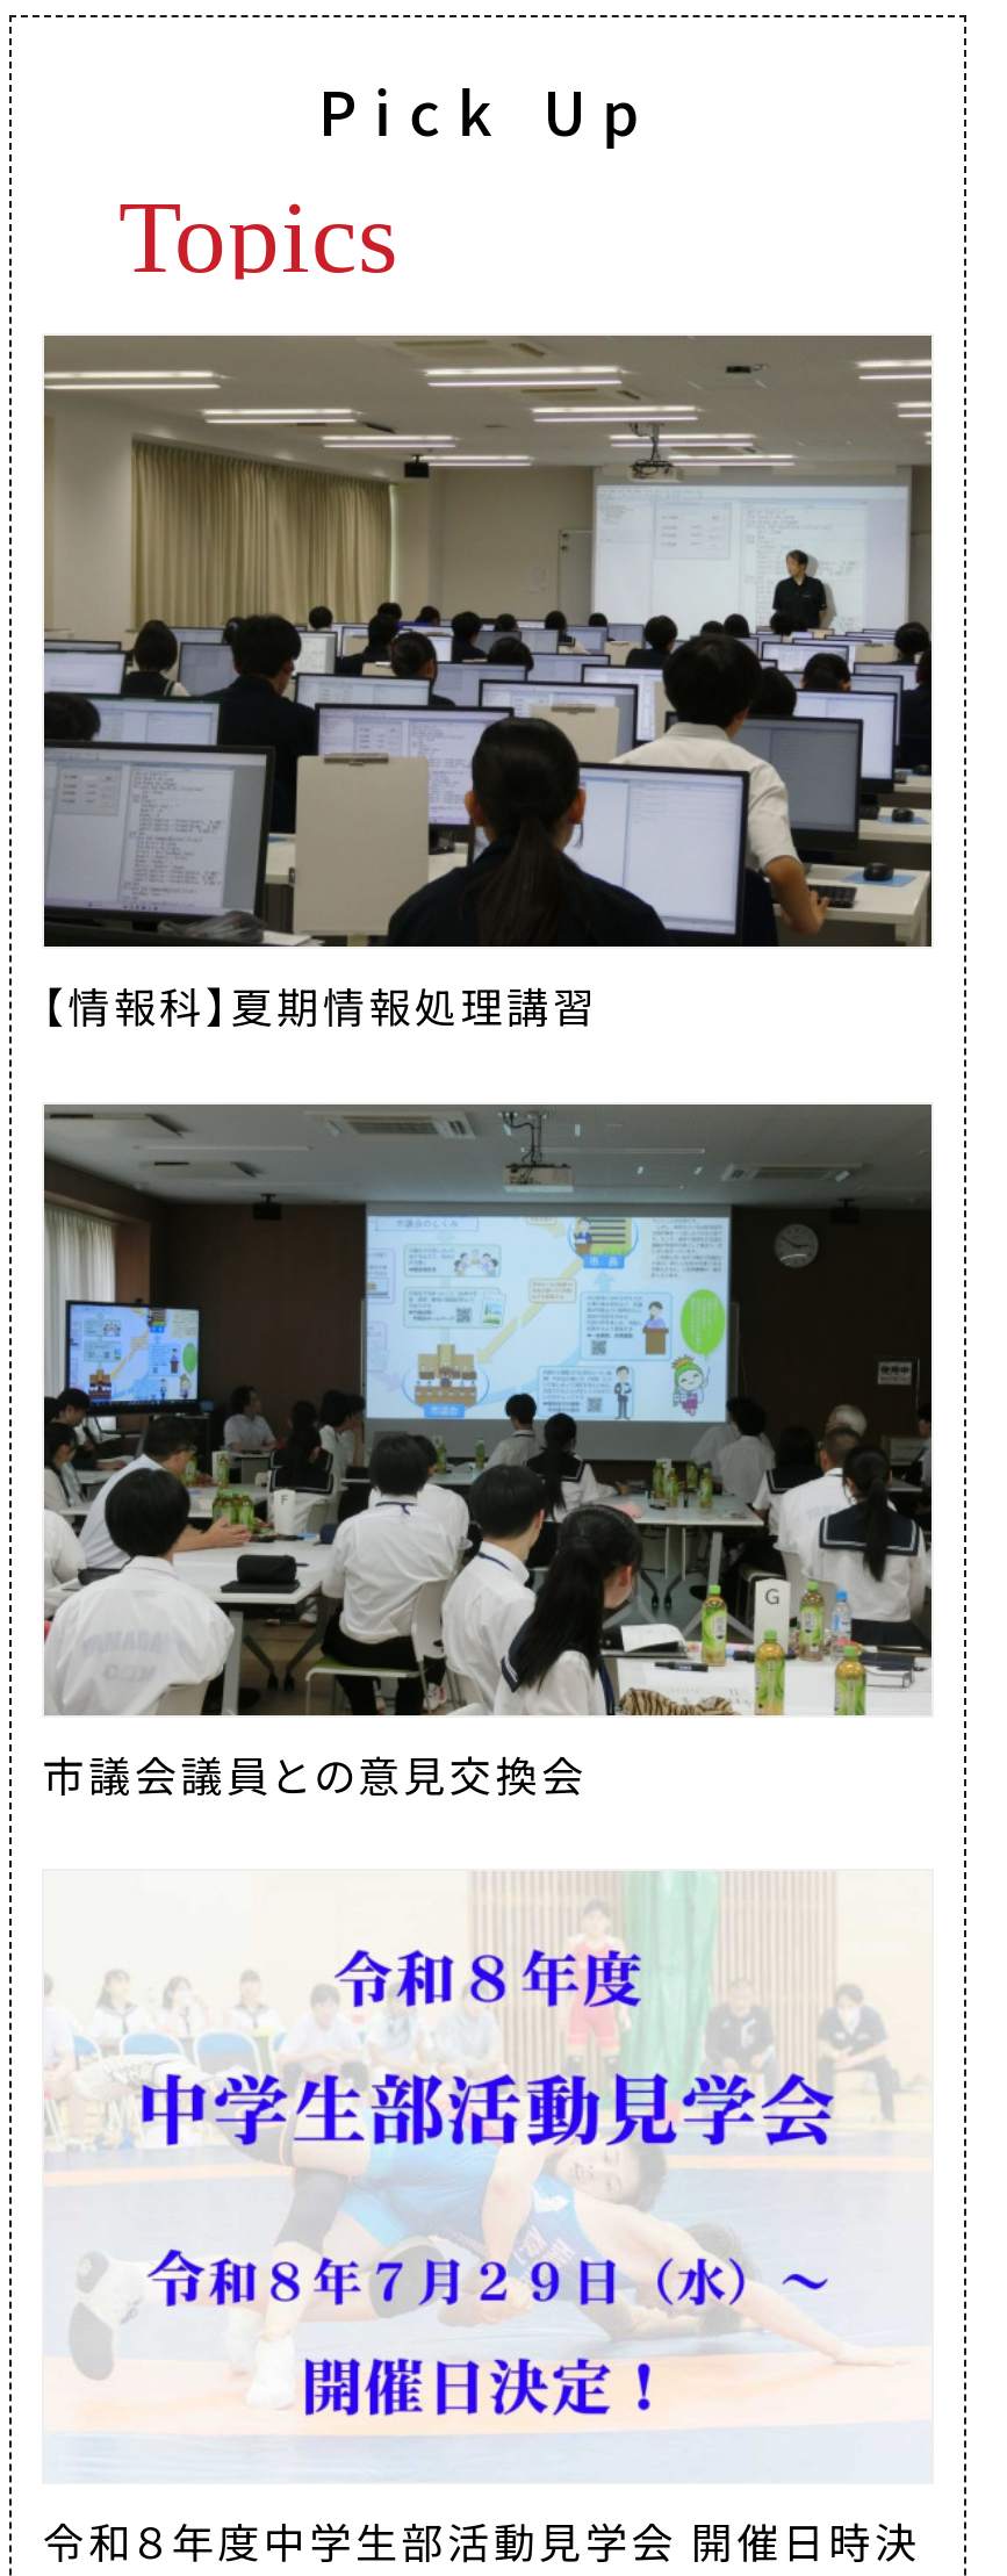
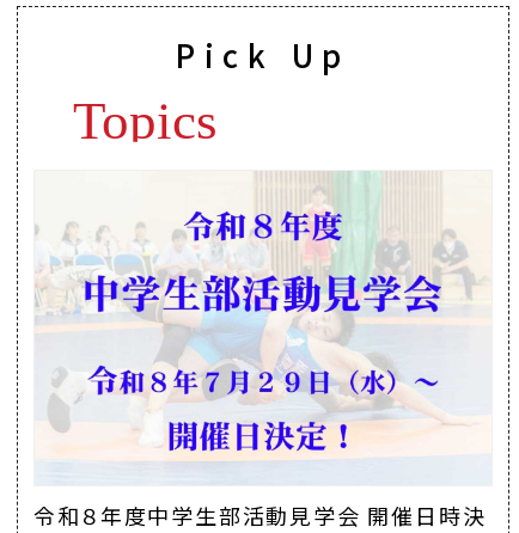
[42,333,934,1034] [image] | 【情報科】夏期情報処理講習 -> none
[42,1102,934,1803] [image] | 市議会議員との意見交換会 -> none

